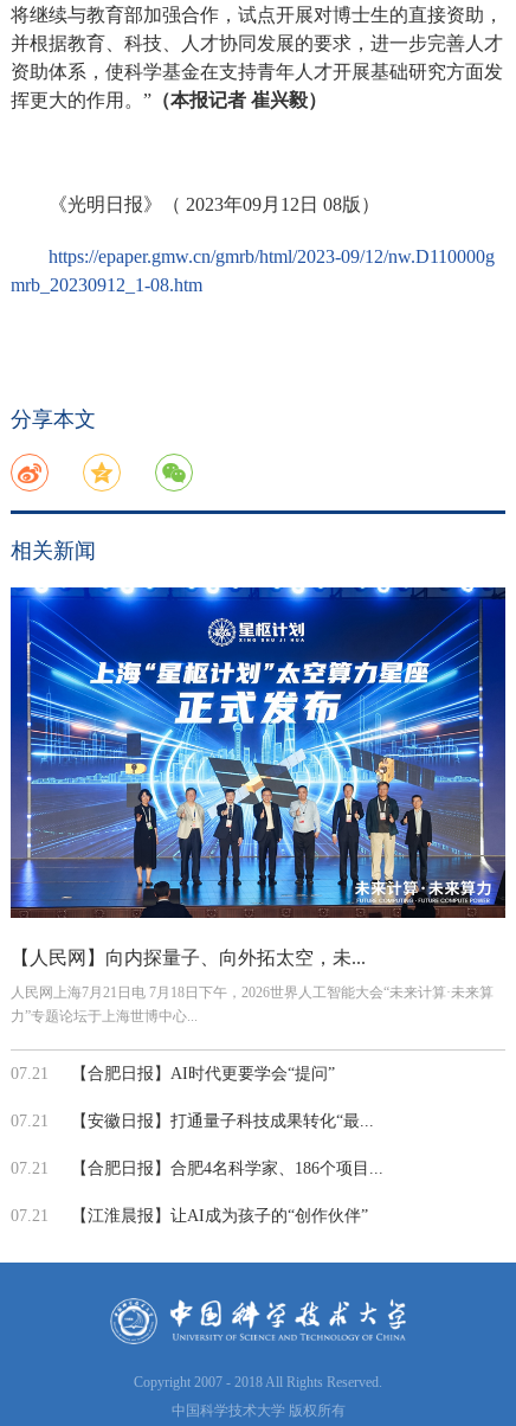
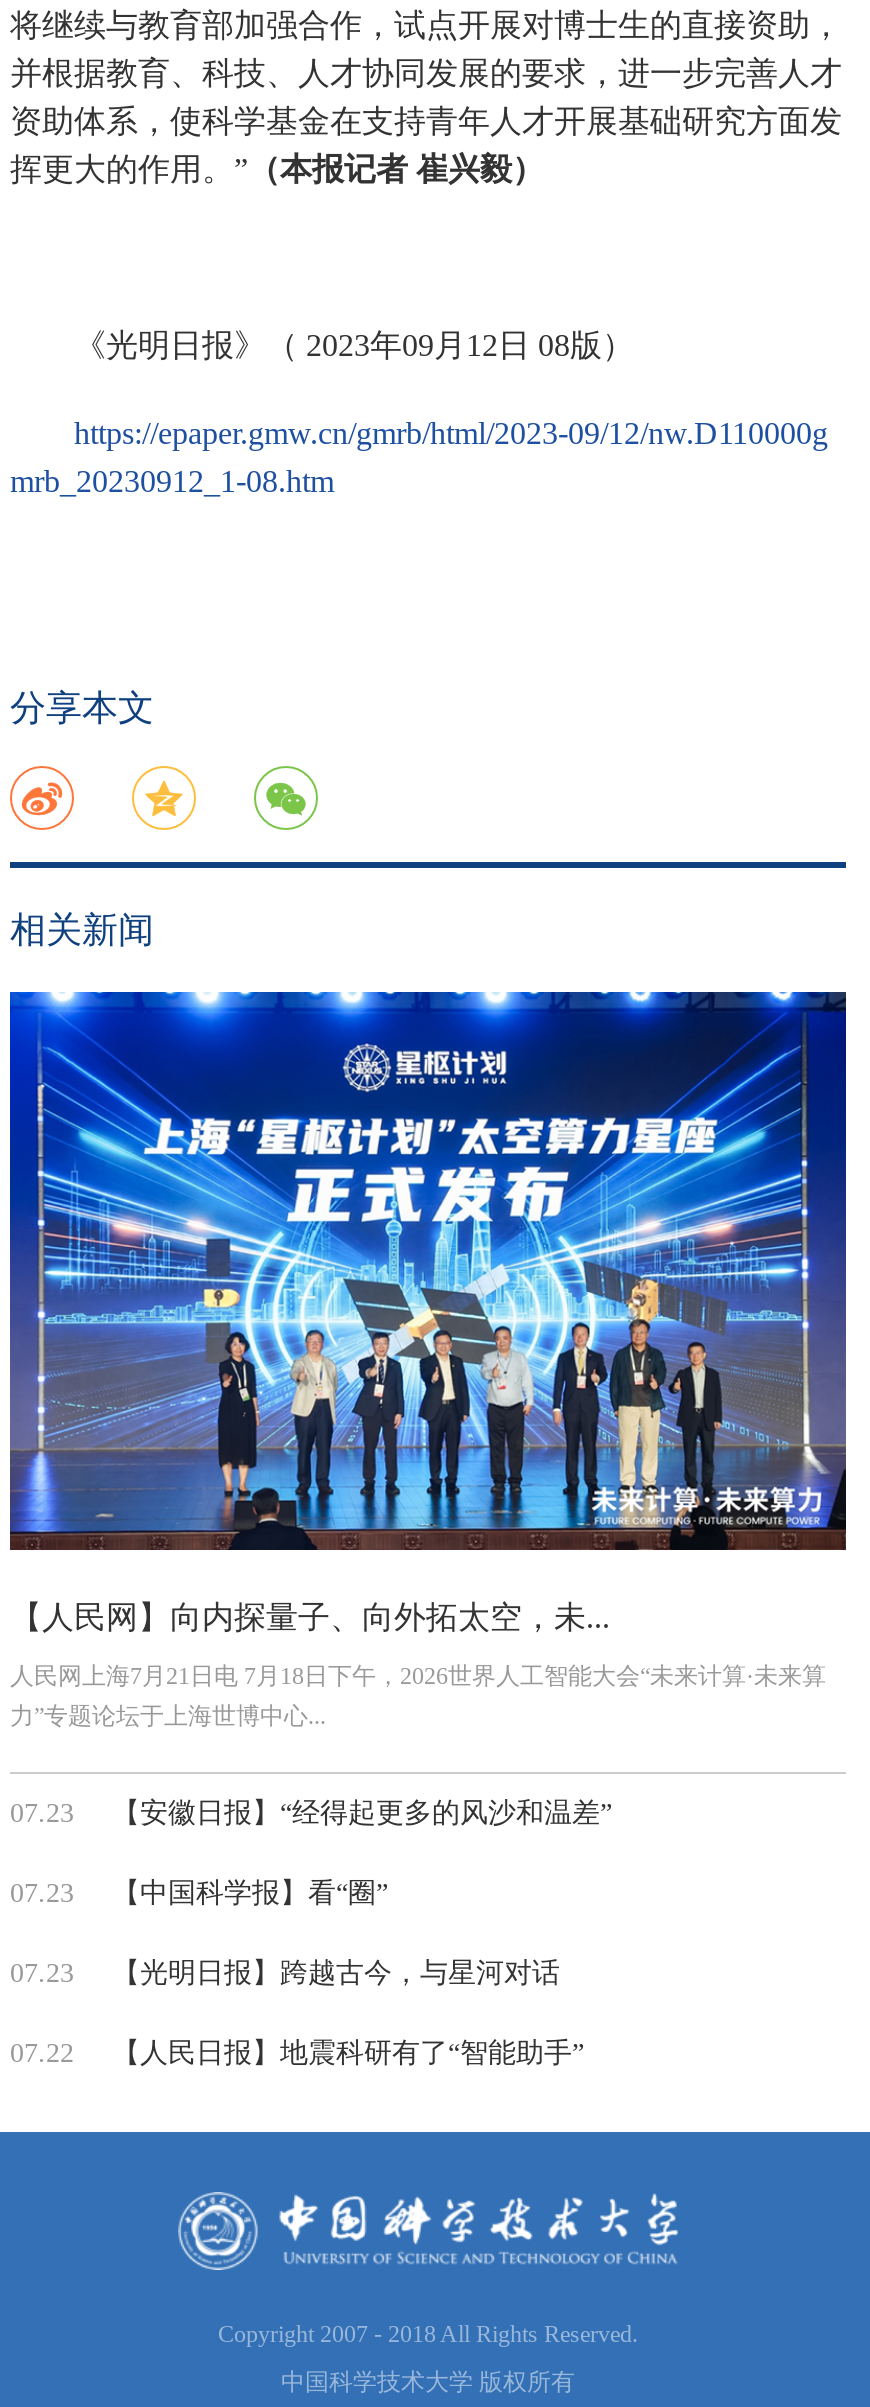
[11,1065,335,1083] 07.21 | 【合肥日报】AI时代更要学会“提问” -> [10,1798,612,1828] 07.23 | 【安徽日报】“经得起更多的风沙和温差”
[11,1112,374,1130] 07.21 | 【安徽日报】打通量子科技成果转化“最... -> [10,1878,388,1908] 07.23 | 【中国科学报】看“圈”
[11,1160,383,1177] 07.21 | 【合肥日报】合肥4名科学家、186个项目... -> [10,1958,560,1988] 07.23 | 【光明日报】跨越古今，与星河对话
[11,1207,368,1225] 07.21 | 【江淮晨报】让AI成为孩子的“创作伙伴” -> [10,2038,584,2068] 07.22 | 【人民日报】地震科研有了“智能助手”

